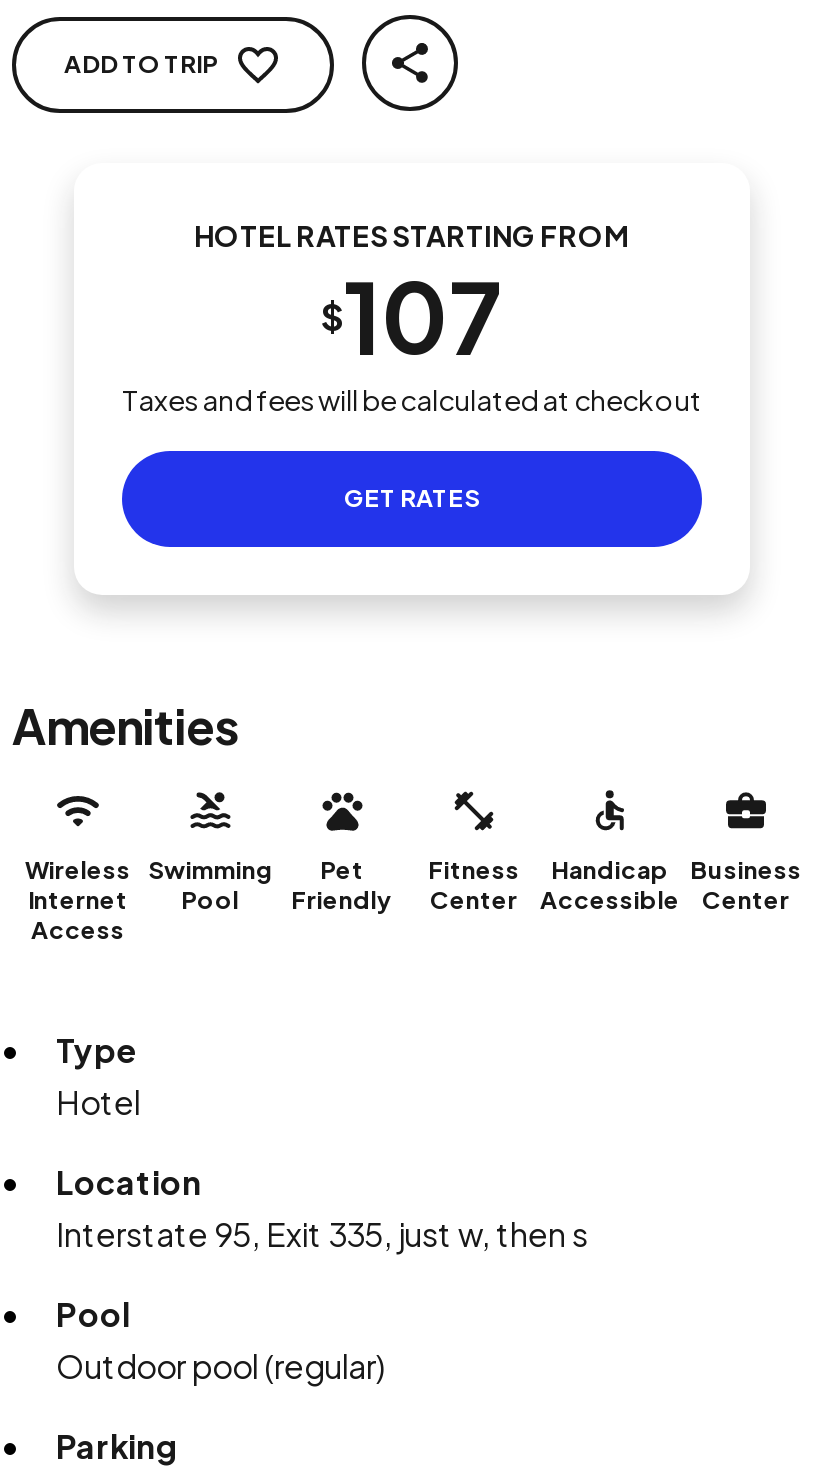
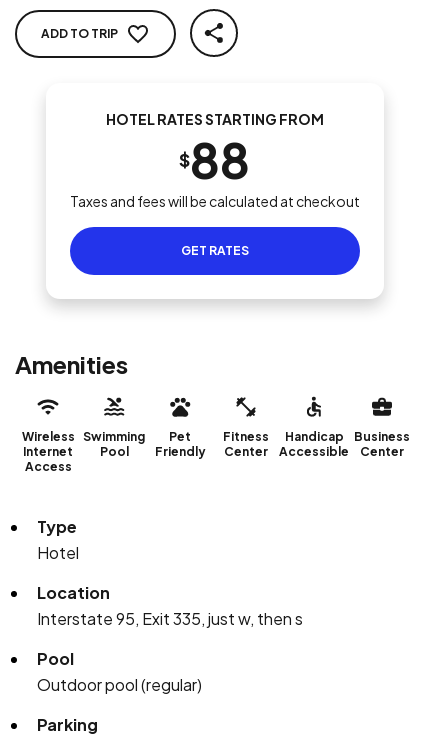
[321,255,503,377] $107 -> [179,129,250,190] $88

